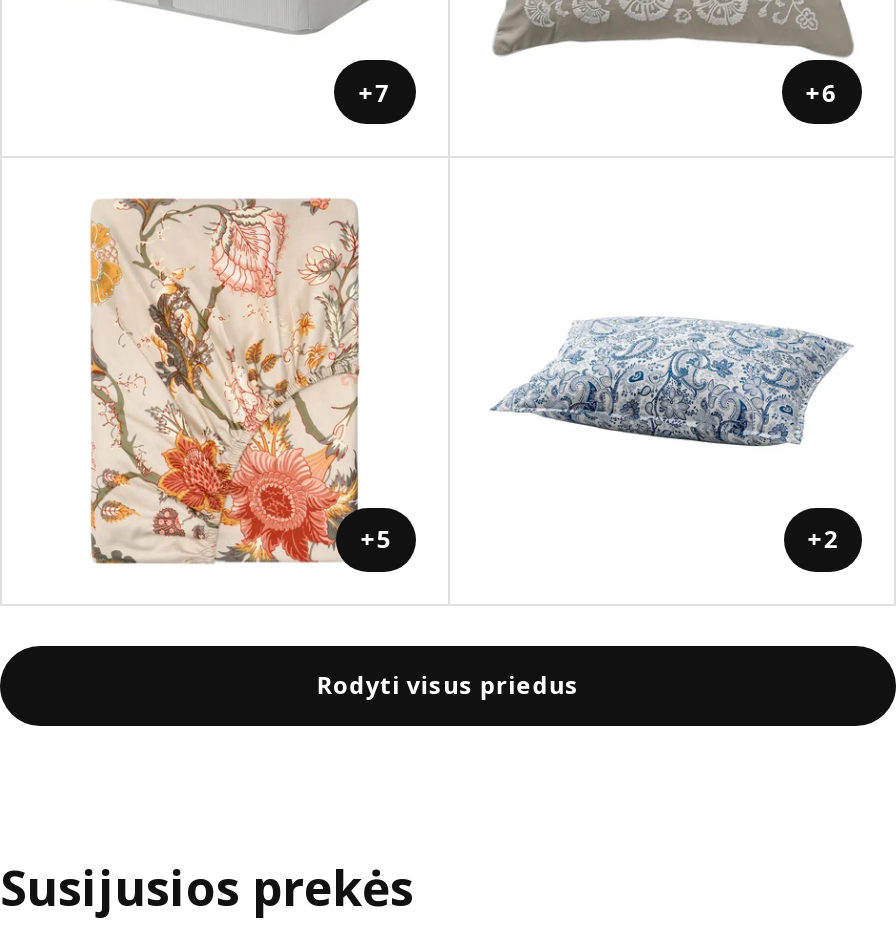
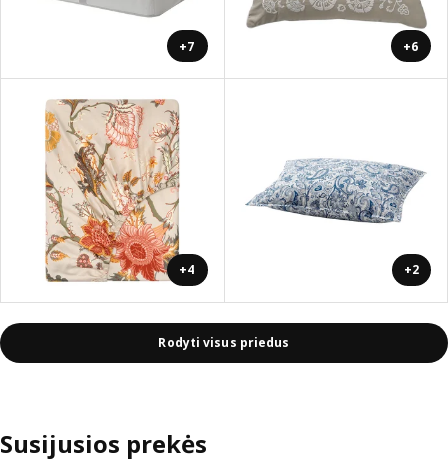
[361,522,391,556] +5 -> [179,261,195,278] +4

